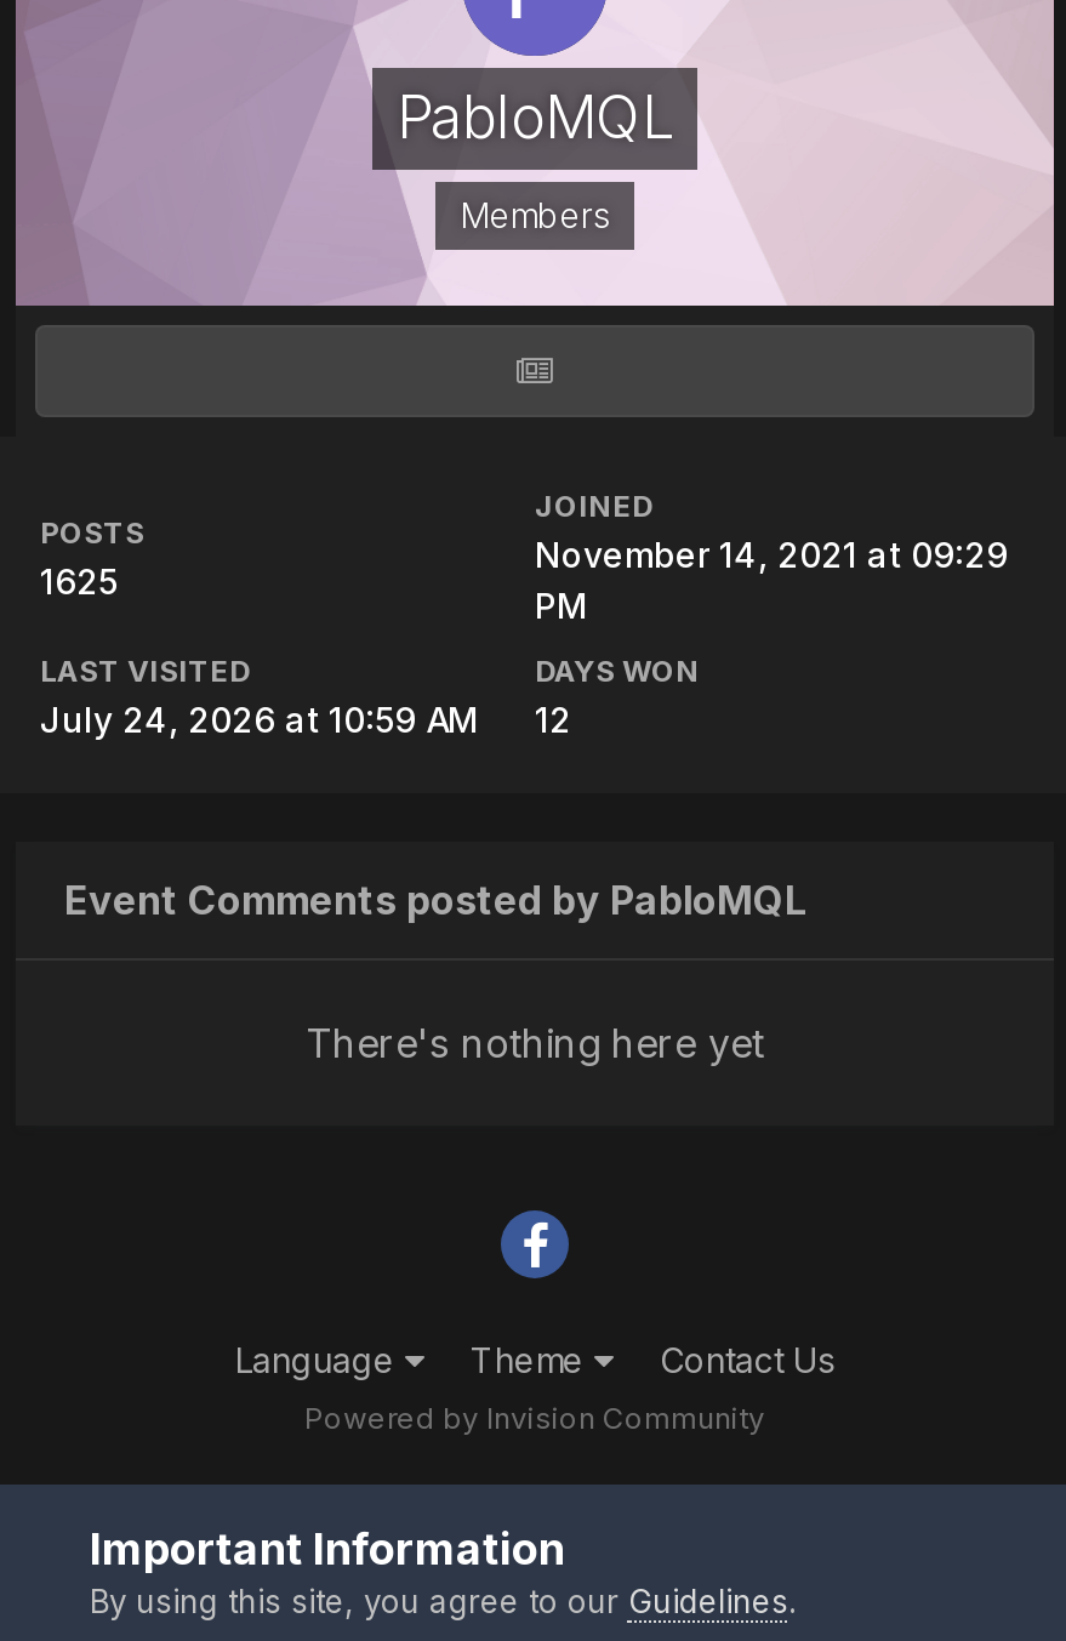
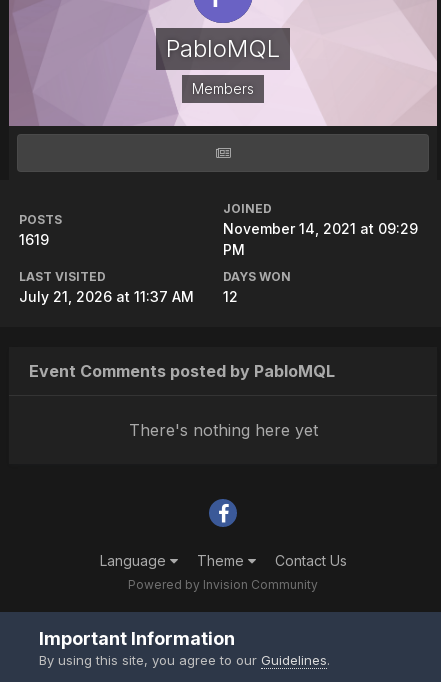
[40,559,118,600] 1625 -> [19,230,49,247] 1619
[40,699,571,740] July 24, 2026 at 10:59 AM 12 -> [19,288,238,305] July 21, 2026 at 11:37 AM 12

